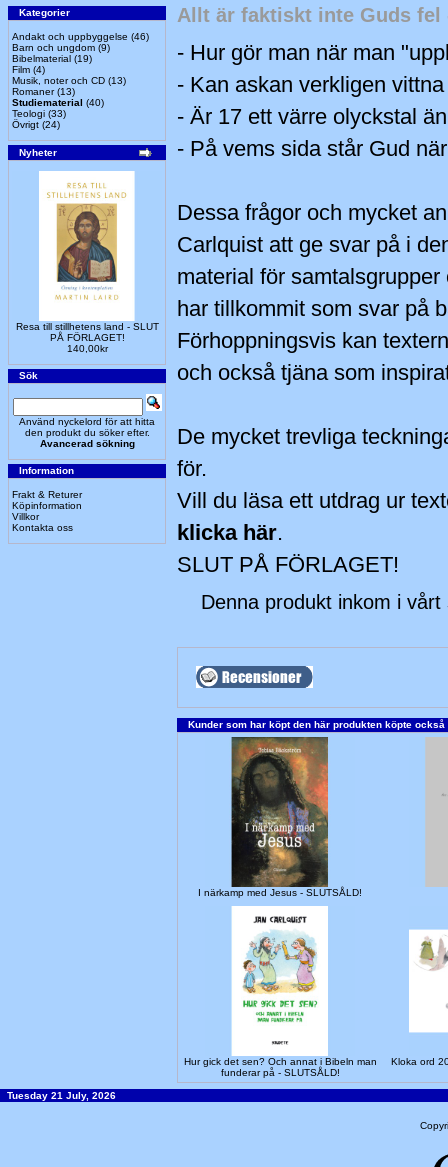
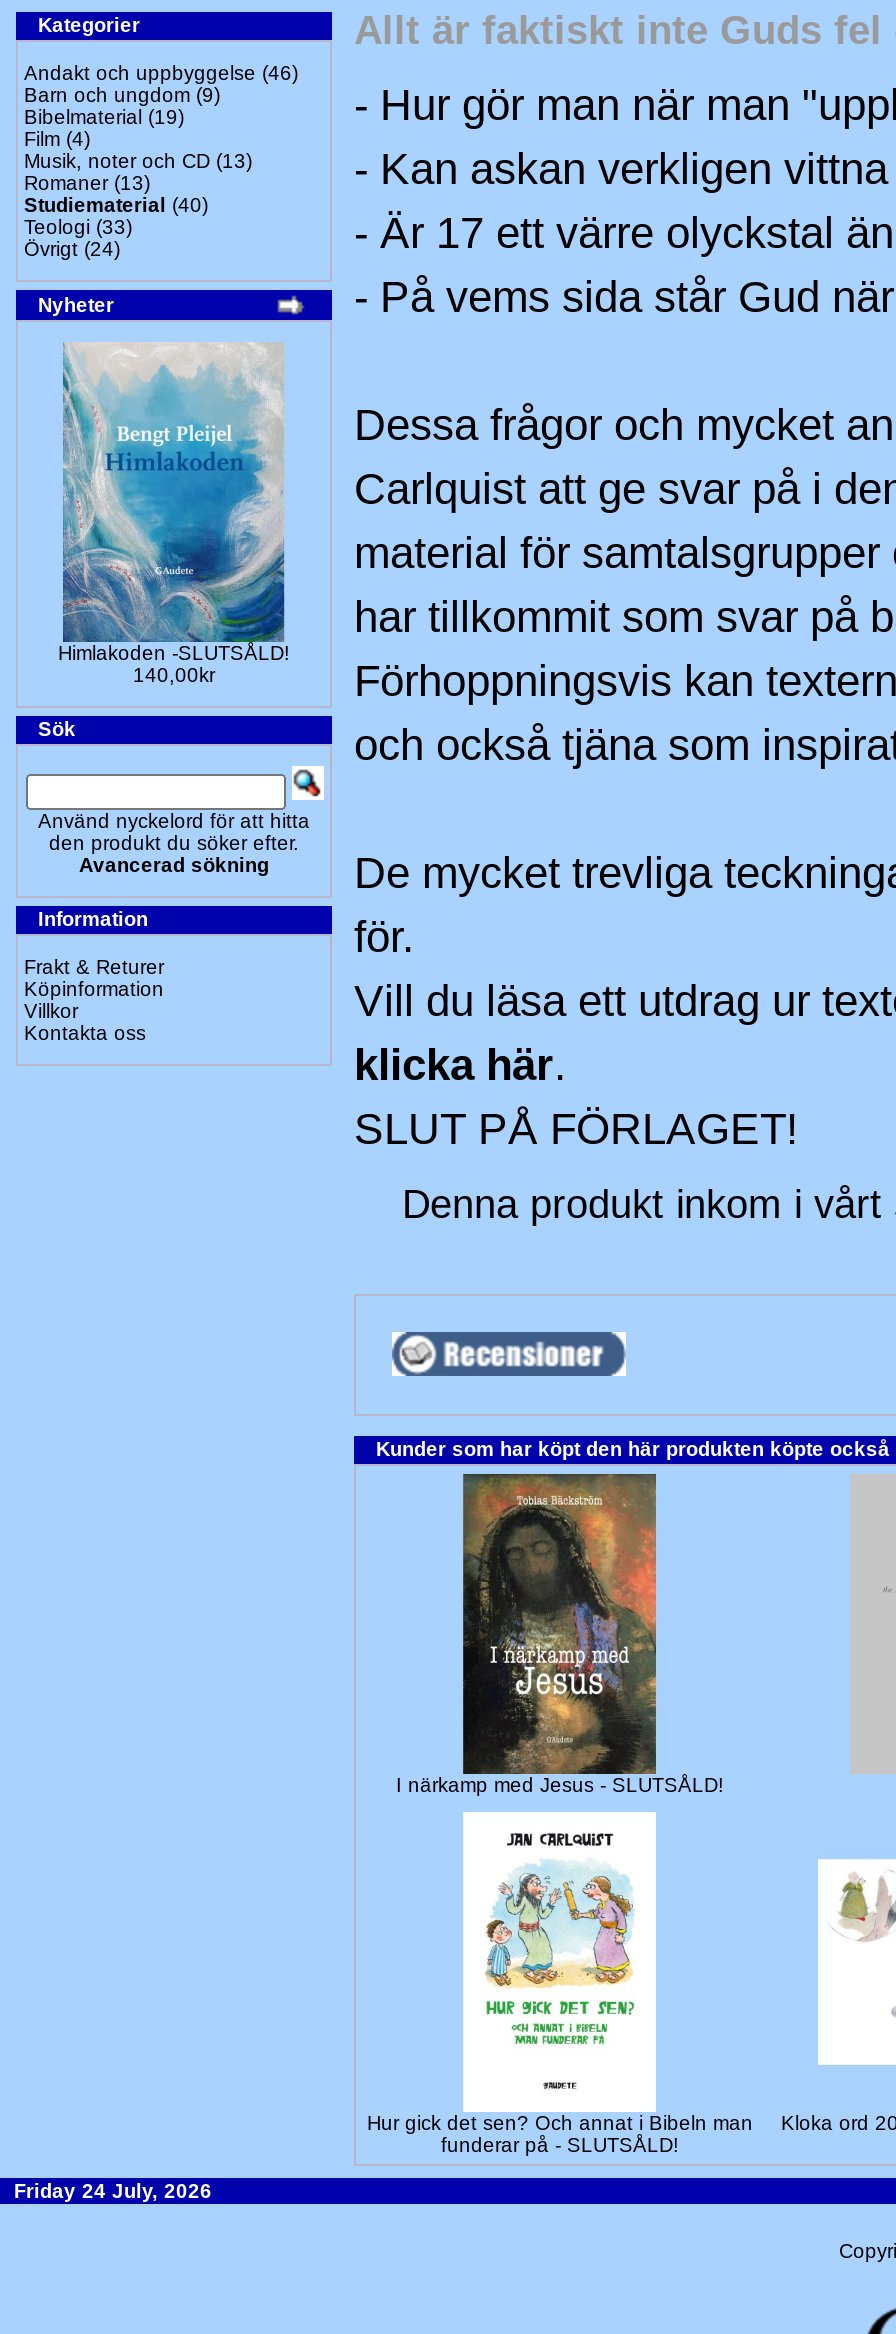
[15,171,158,343] [image] | Resa till stillhetens land - SLUT | PÅ FÖRLAGET! -> [58,342,290,664] [image] | Himlakoden -SLUTSÅLD!
[1,1090,122,1101] Tuesday 21 July, 2026 -> [2,2180,224,2202] Friday 24 July, 2026

